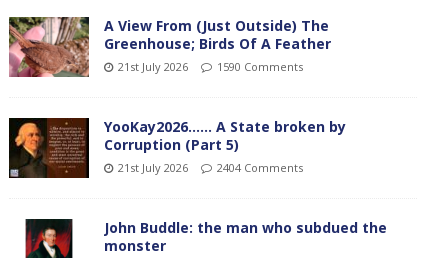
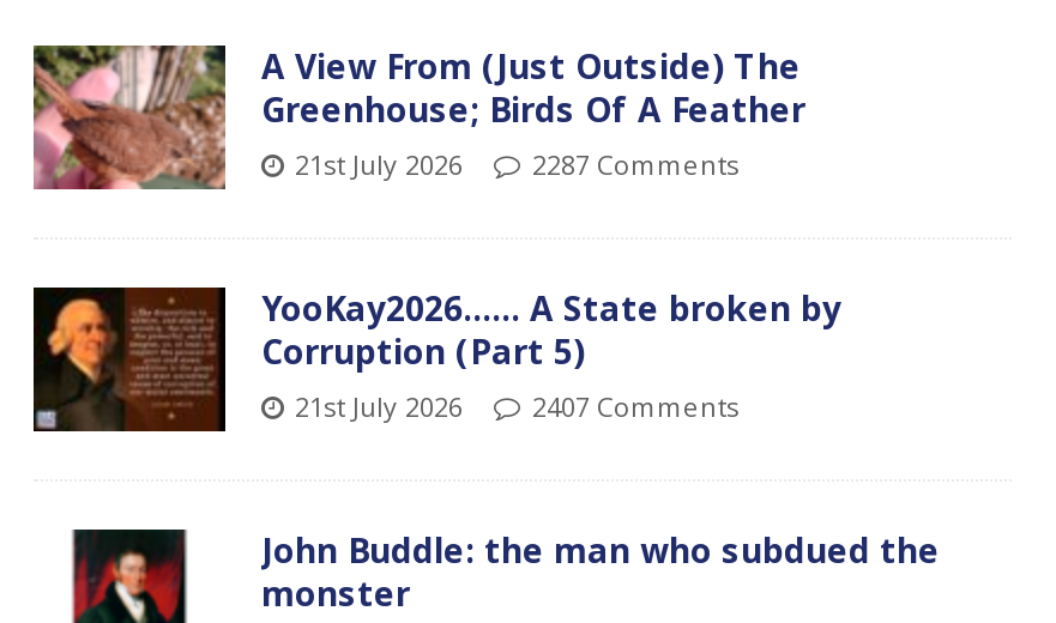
[118,59,303,74] 21st July 2026 1590 Comments -> [295,145,738,181] 21st July 2026 2287 Comments
[118,160,303,175] 21st July 2026 2404 Comments -> [295,387,738,423] 21st July 2026 2407 Comments

